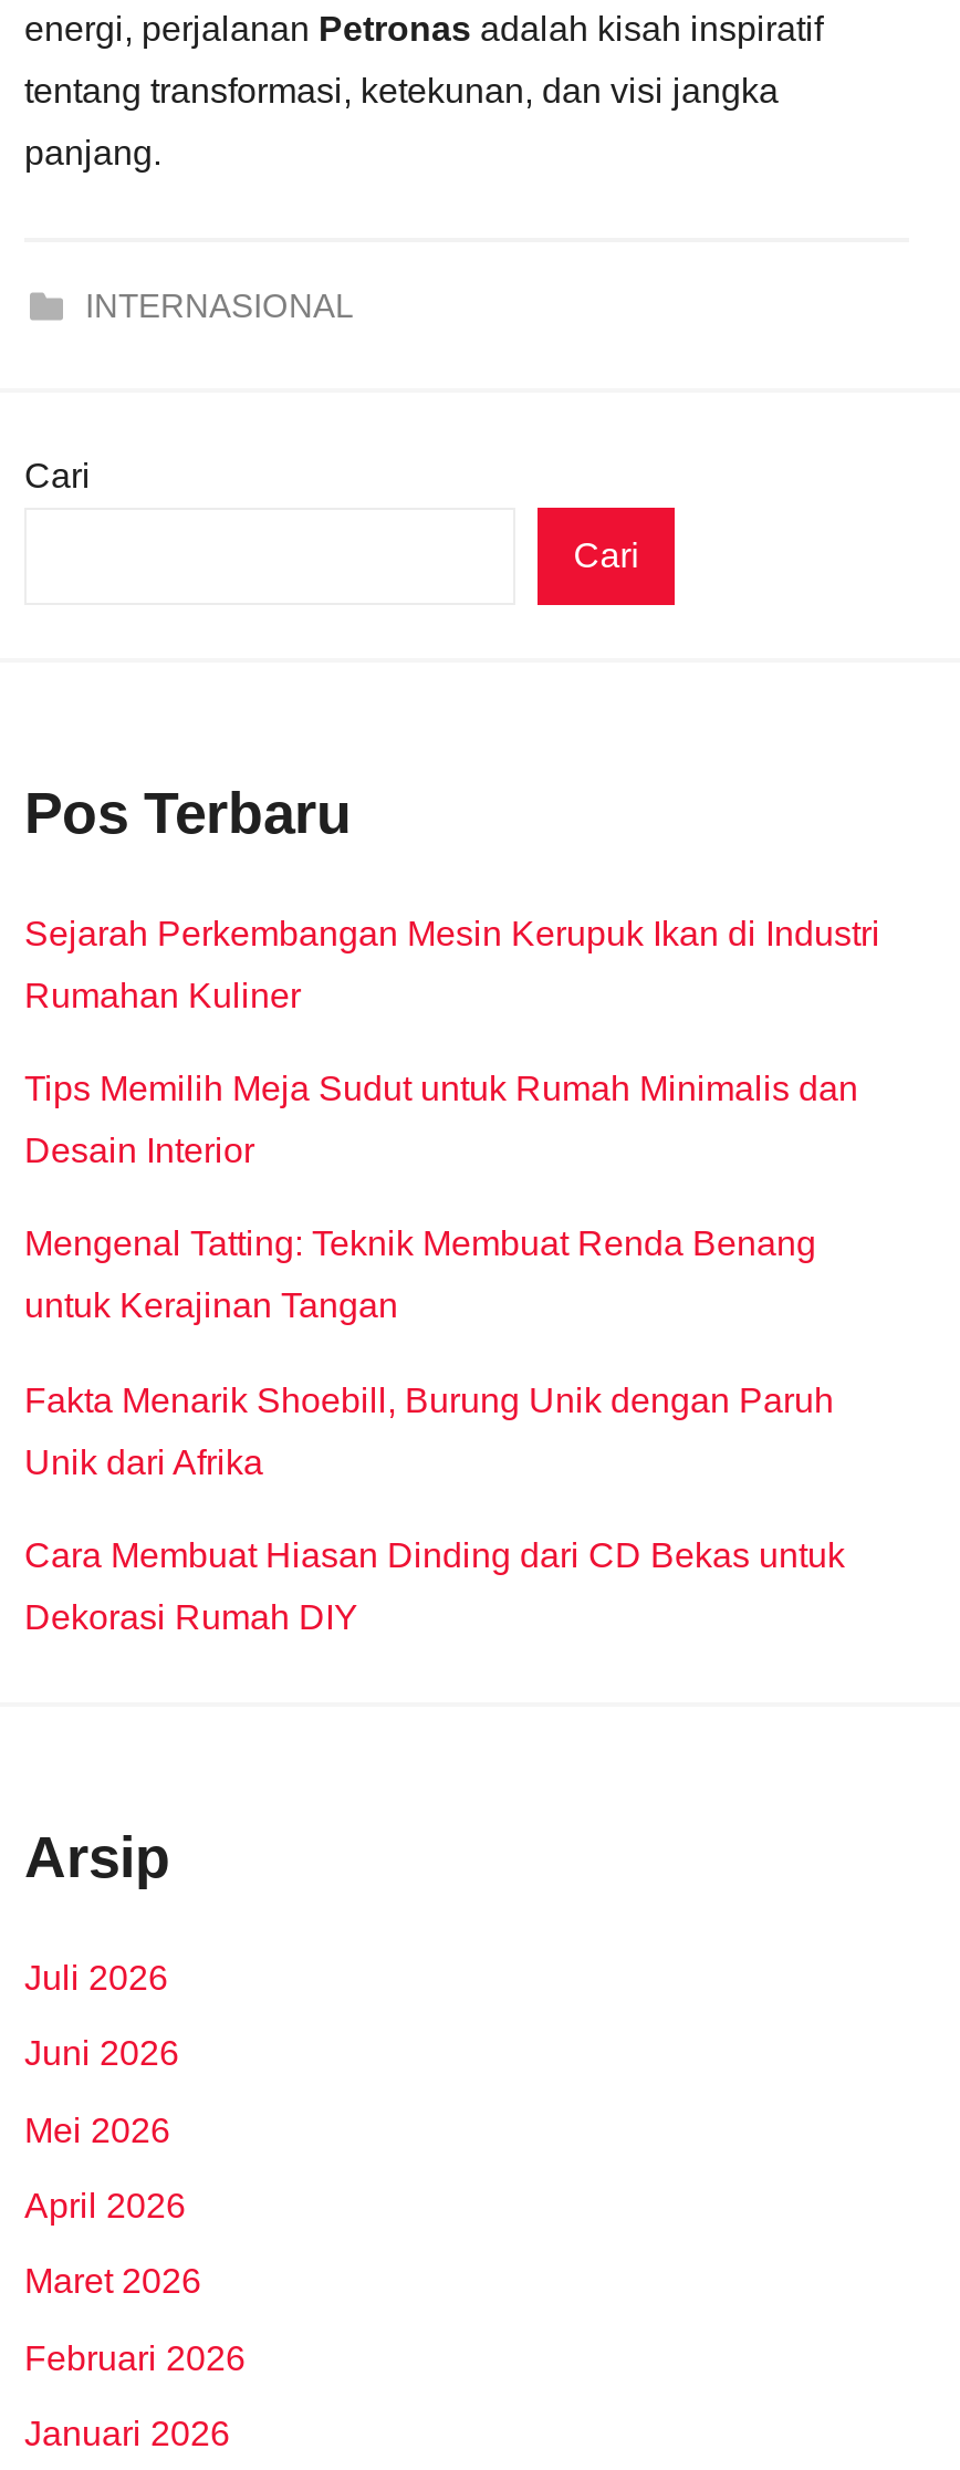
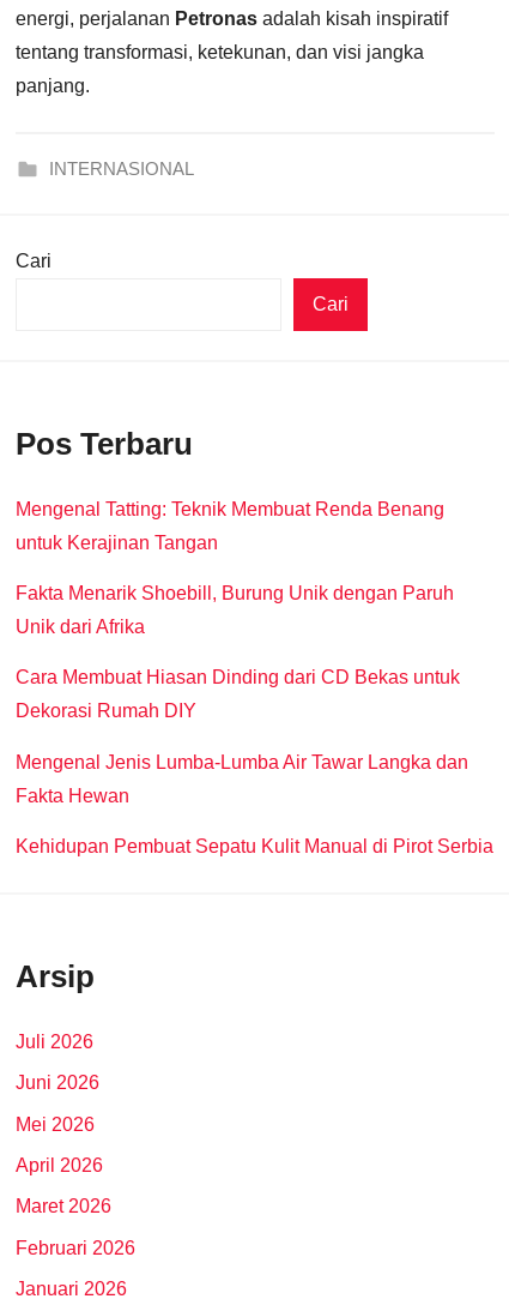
[24,914,880,1169] Sejarah Perkembangan Mesin Kerupuk Ikan di Industri | Rumahan Kuliner | Tips Memilih Meja Sudut untuk Rumah Minimalis dan | Desain Interior -> none
moved [24,1225,845,1636] -> [16,498,460,721]: Mengenal Tatting: Teknik Membuat Renda Benang | untuk Kerajinan Tangan | Fakta Menarik Shoebill, Burung Unik dengan Paruh | Unik dari Afrika | Cara Membuat Hiasan Dinding dari CD Bekas untuk | Dekorasi Rumah DIY
none -> [16,752,493,857] Mengenal Jenis Lumba-Lumba Air Tawar Langka dan | Fakta Hewan | Kehidupan Pembuat Sepatu Kulit Manual di Pirot Serbia

